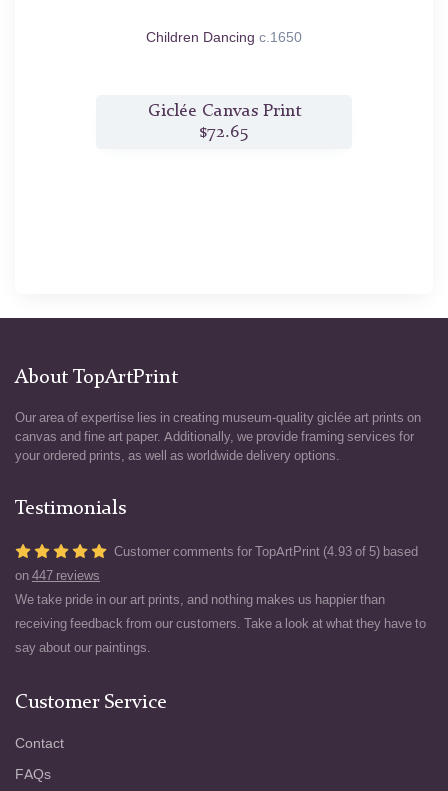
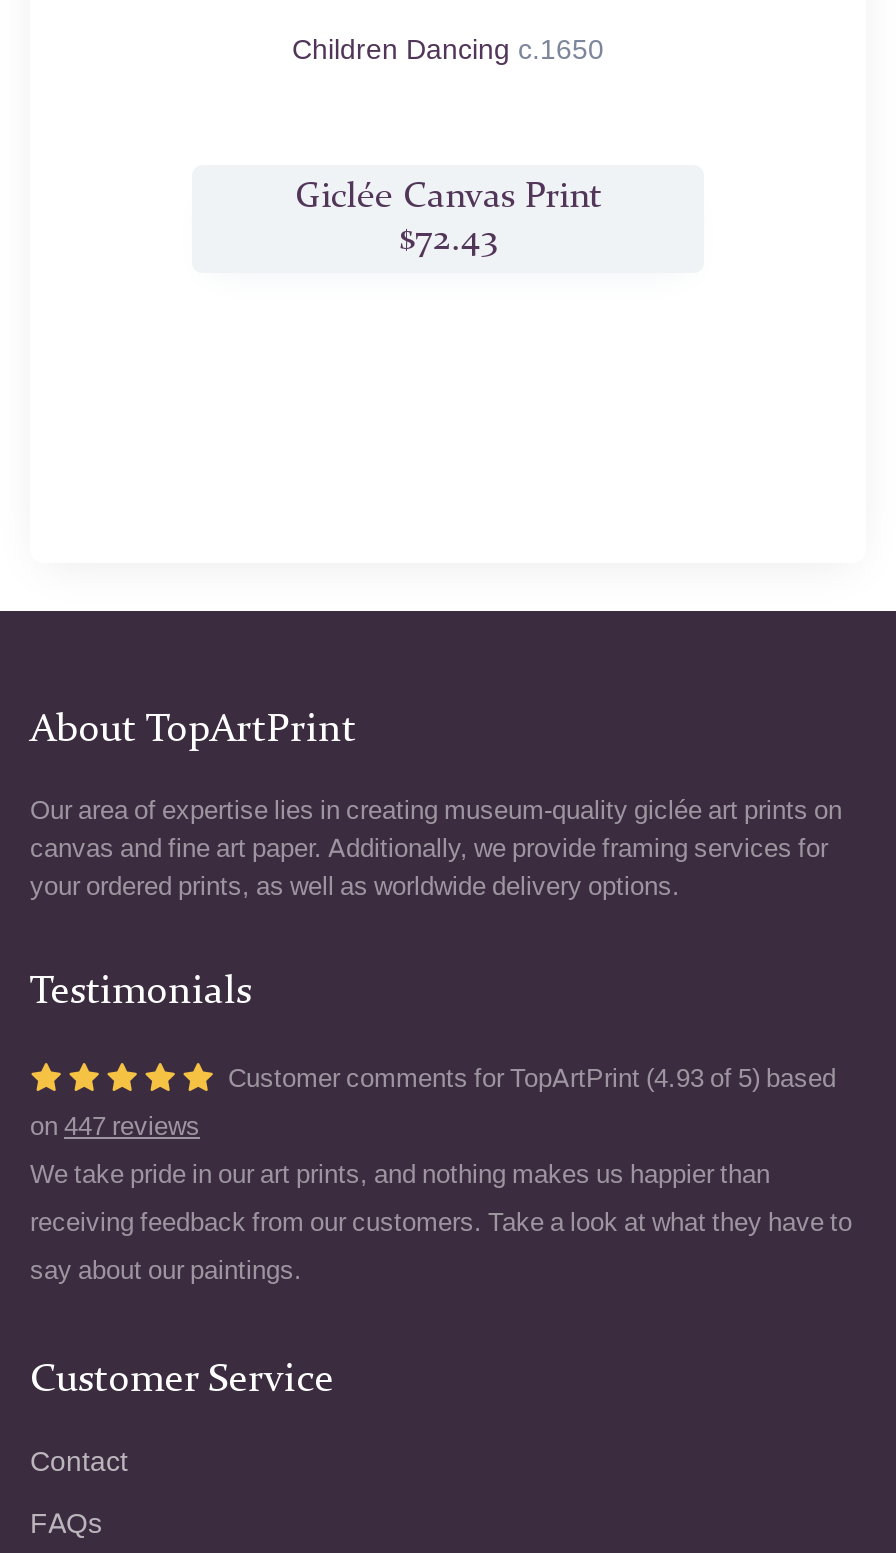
[199,123,249,141] $72.65 -> [399,222,497,258] $72.43

